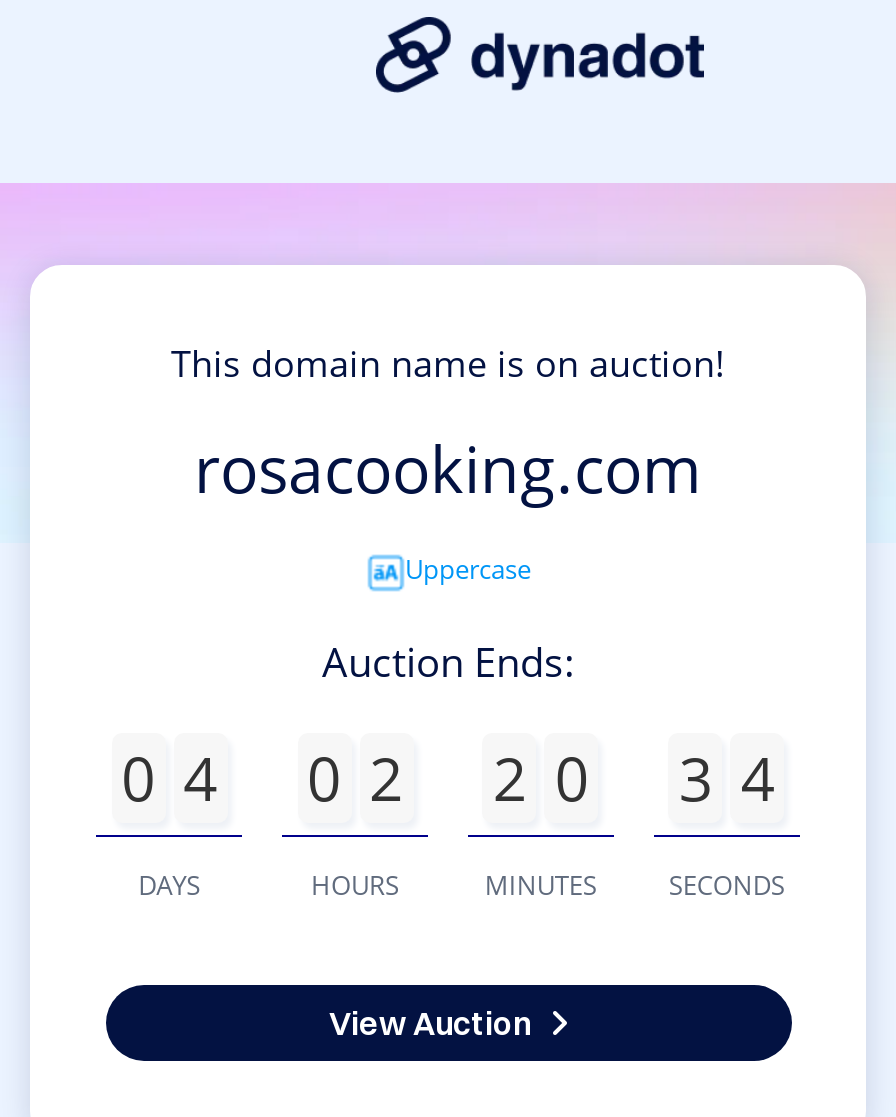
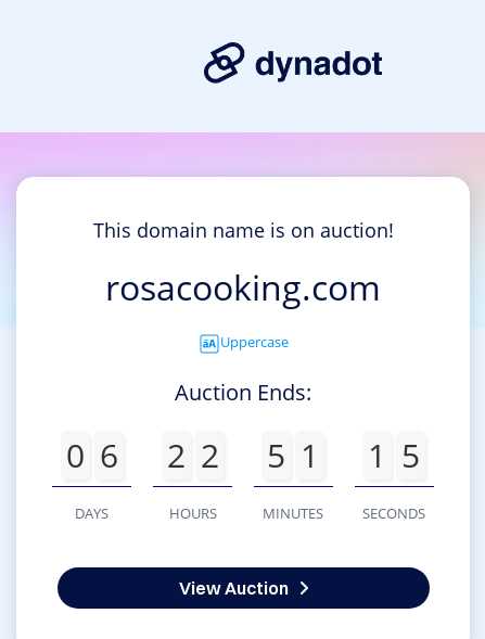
[121,737,217,819] 0 4 -> [66,433,118,477] 0 6
[307,737,403,819] 0 2 -> [167,433,219,477] 2 2
[493,737,589,819] 2 0 -> [267,433,319,477] 5 1
[679,737,775,819] 3 4 -> [368,433,420,477] 1 5

